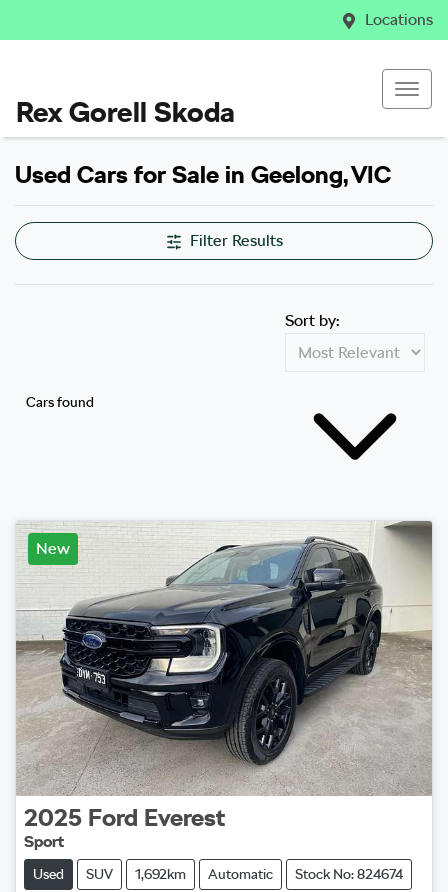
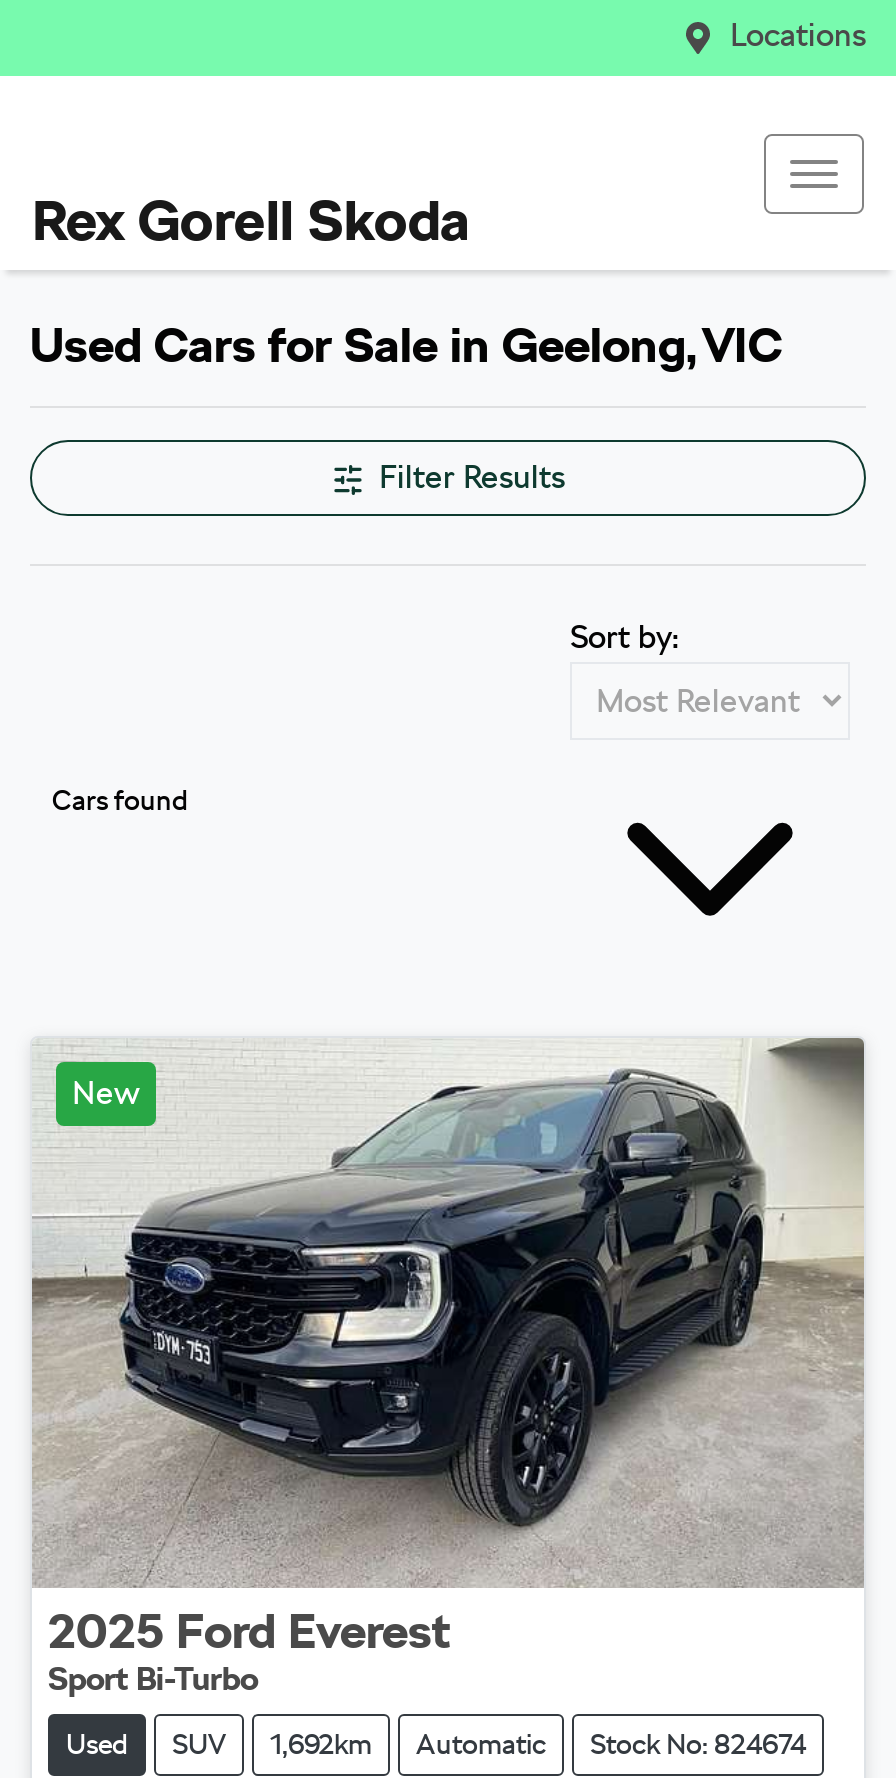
[24,831,64,850] Sport -> [48,1659,258,1697] Sport Bi-Turbo

